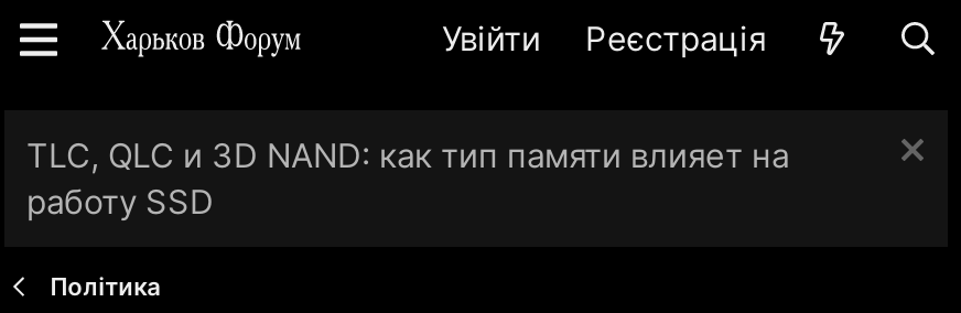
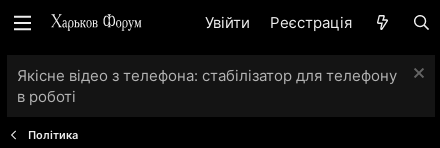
[26,134,789,223] TLC, QLC и 3D NAND: как тип памяти влияет на | работу SSD -> [17,66,397,106] Якісне відео з телефона: стабілізатор для телефону | в роботі

